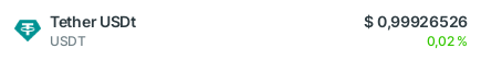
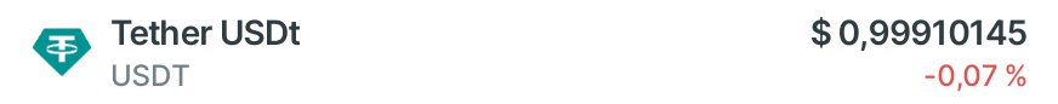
[364,12,468,31] $ 0,99926526 -> [810,11,1028,52] $ 0,99910145
[426,33,468,49] 0,02 % -> [923,57,1028,94] -0,07 %

